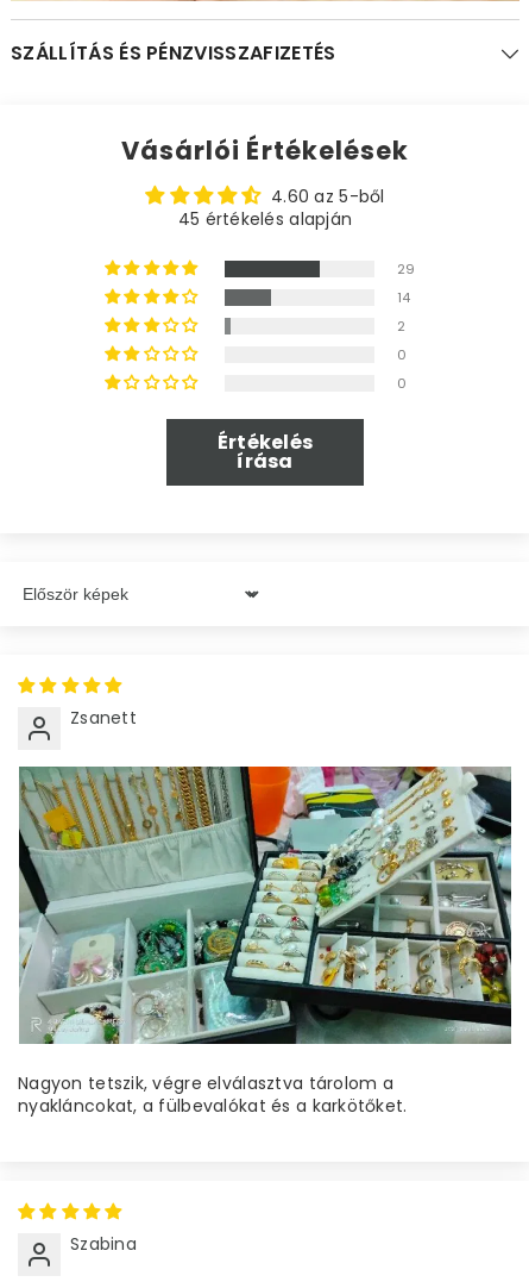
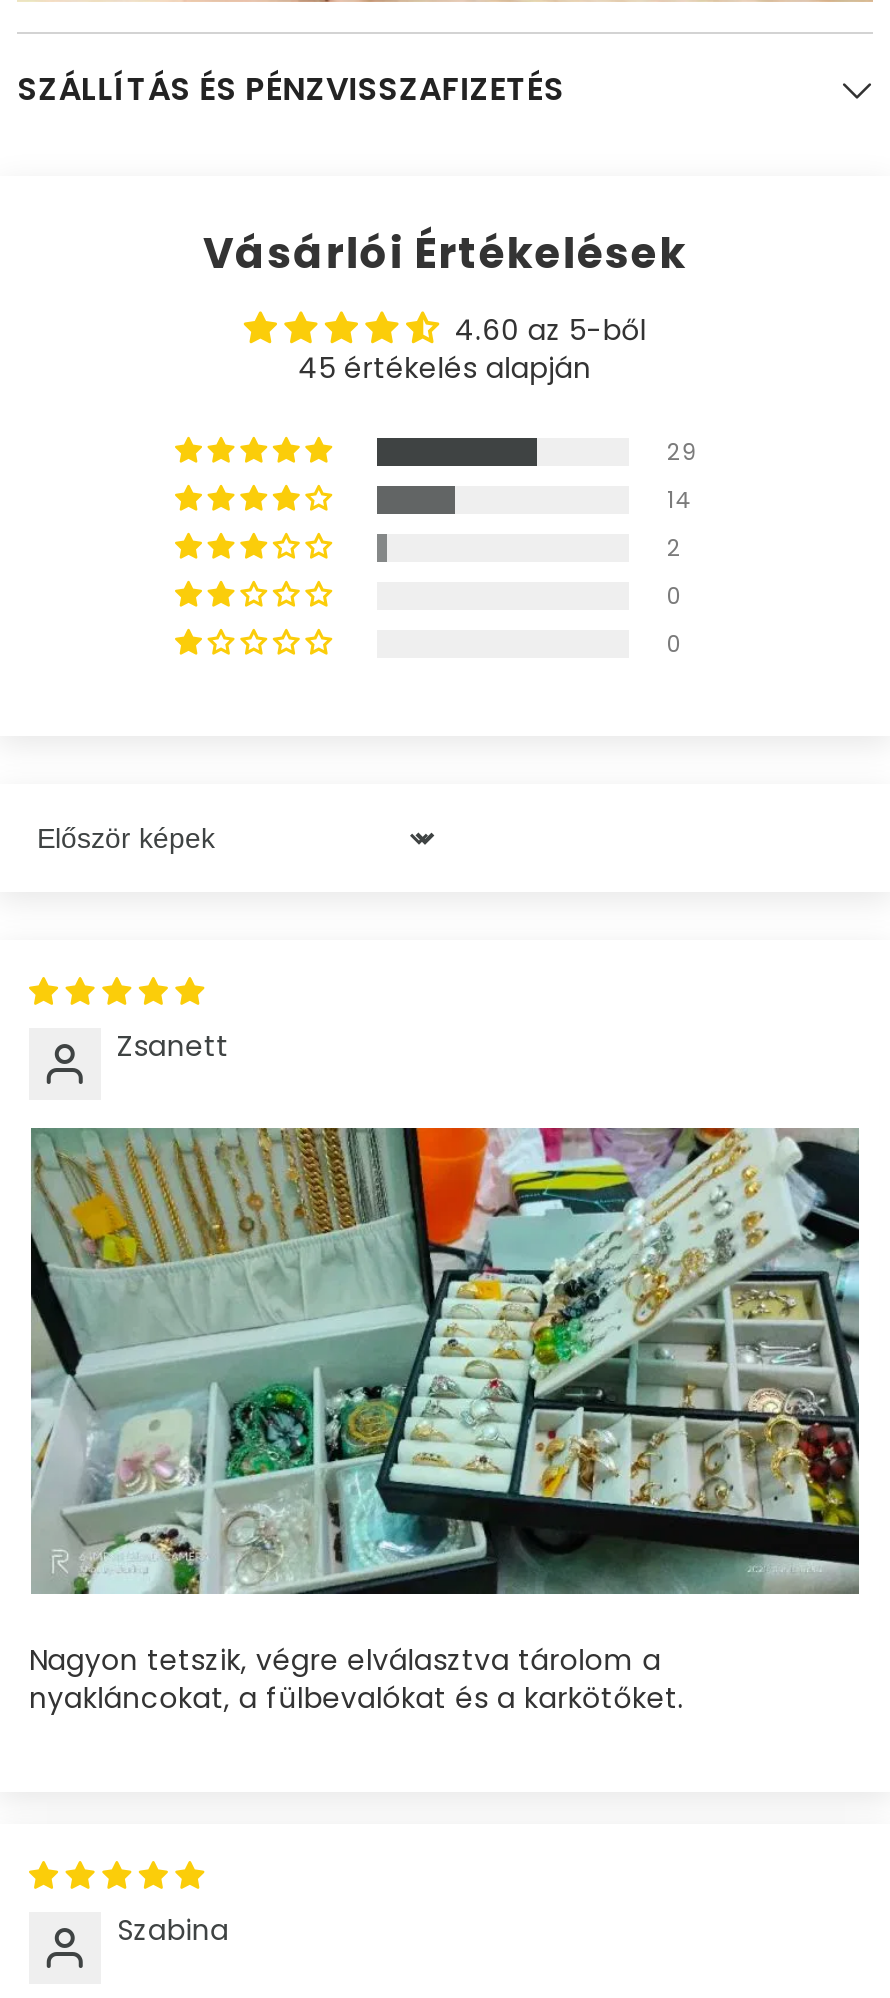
[217,429,313,475] Értékelés | írása -> none

